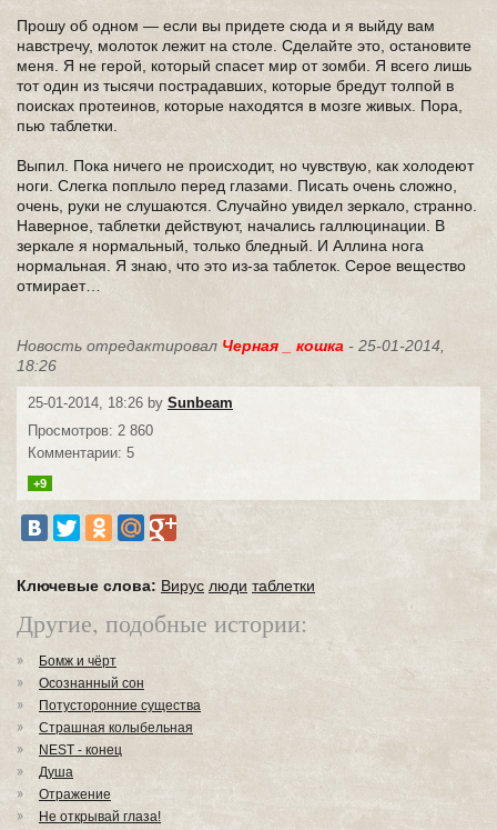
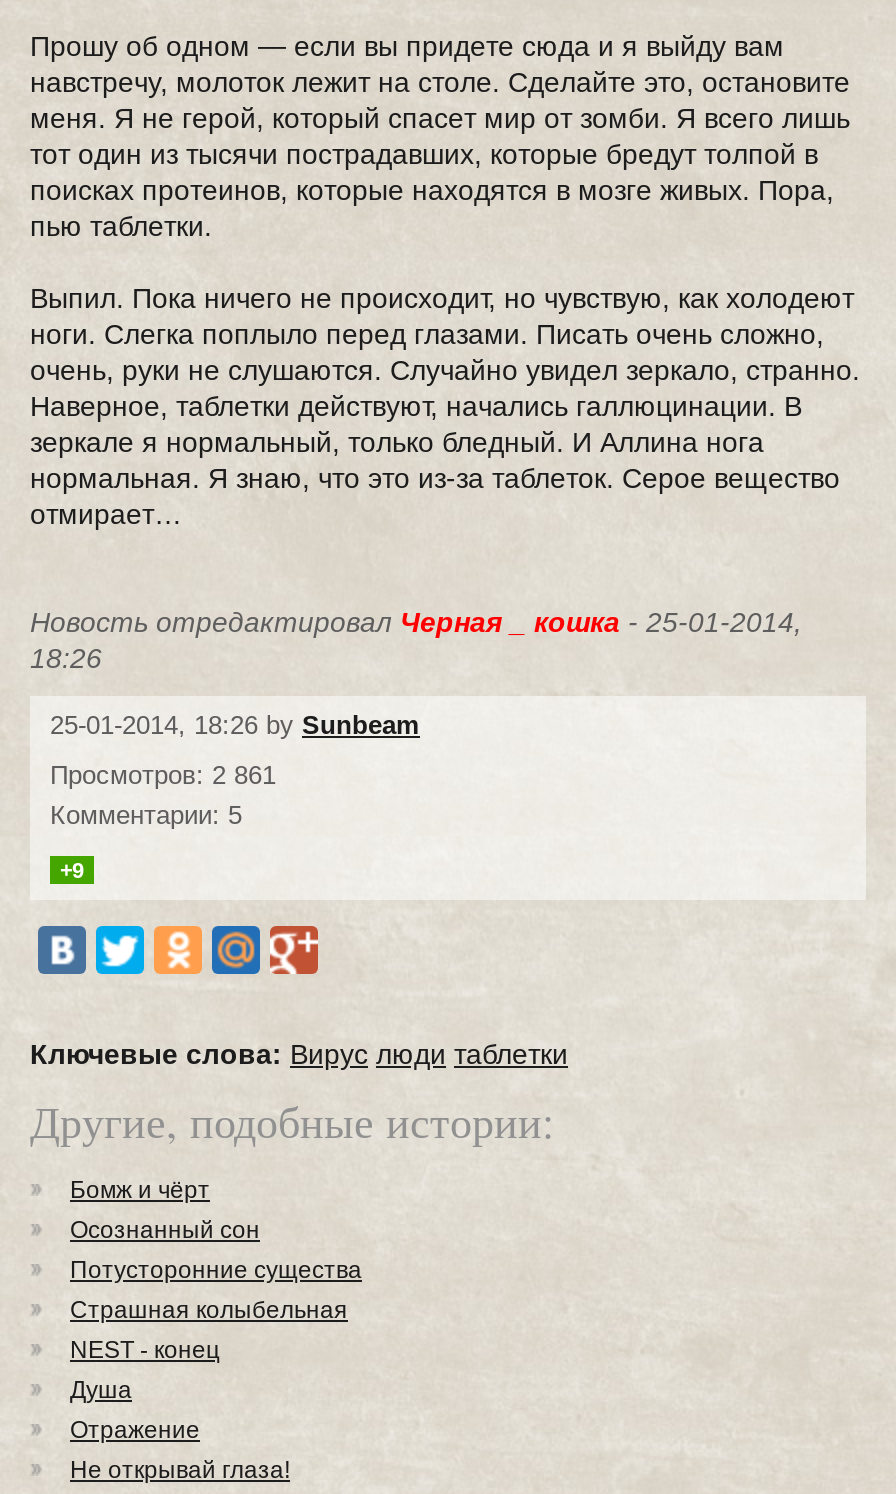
[28,422,153,439] Просмотров: 2 860 -> [50,760,276,790] Просмотров: 2 861

